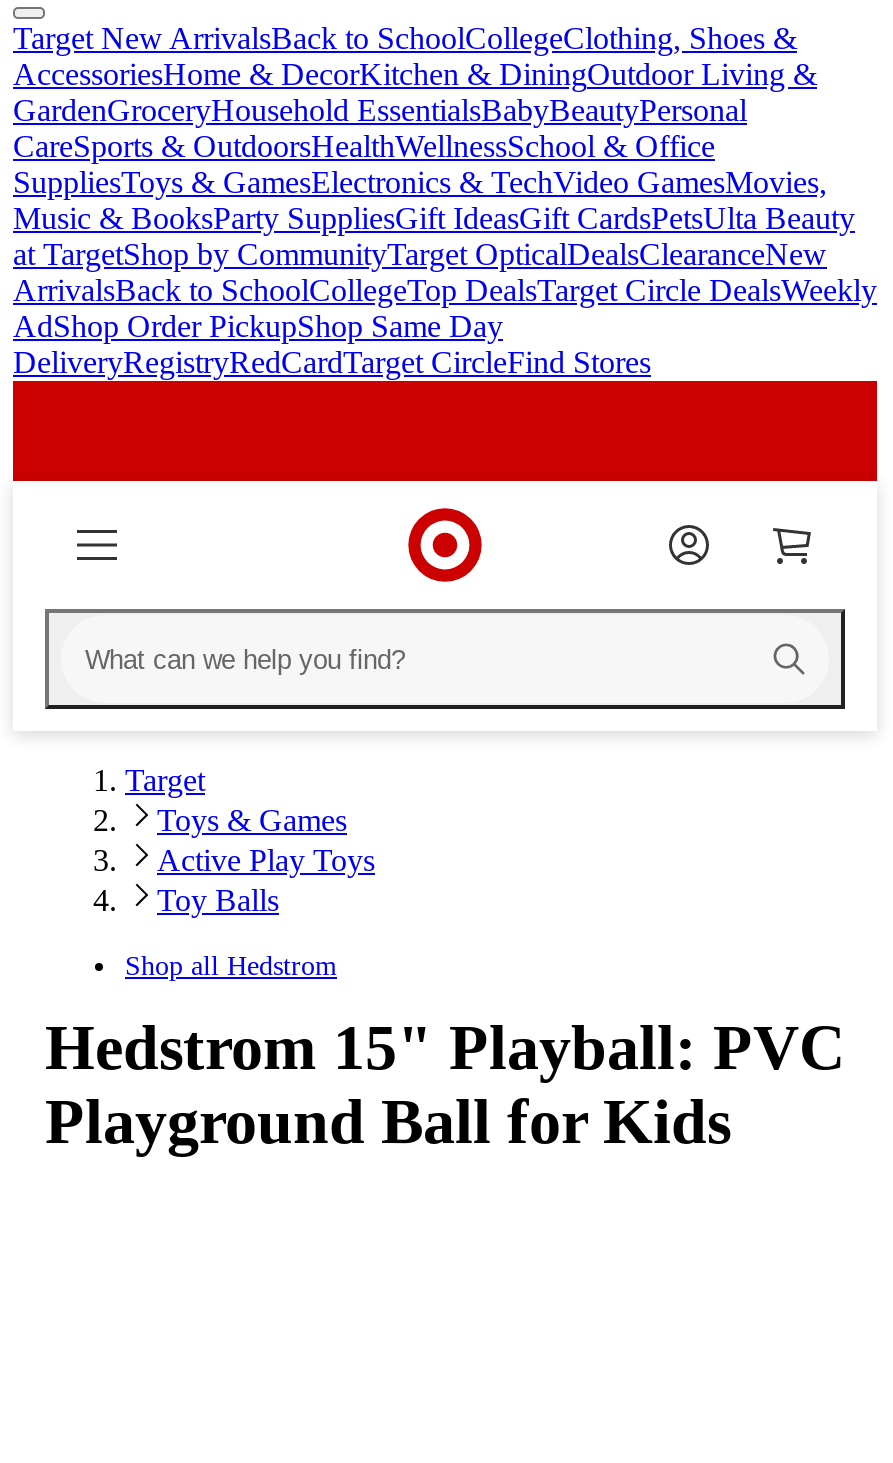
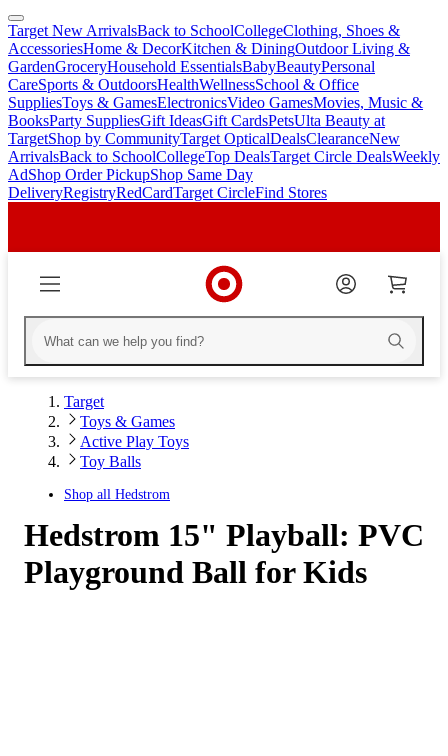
[13,165,855,271] SuppliesToys & GamesElectronics & TechVideo GamesMovies, | Music & BooksParty SuppliesGift IdeasGift CardsPetsUlta Beauty | at TargetShop by CommunityTarget OpticalDealsClearanceNew -> [8,94,423,147] SuppliesToys & GamesElectronicsVideo GamesMovies, Music & | BooksParty SuppliesGift IdeasGift CardsPetsUlta Beauty at | TargetShop by CommunityTarget OpticalDealsClearanceNew

